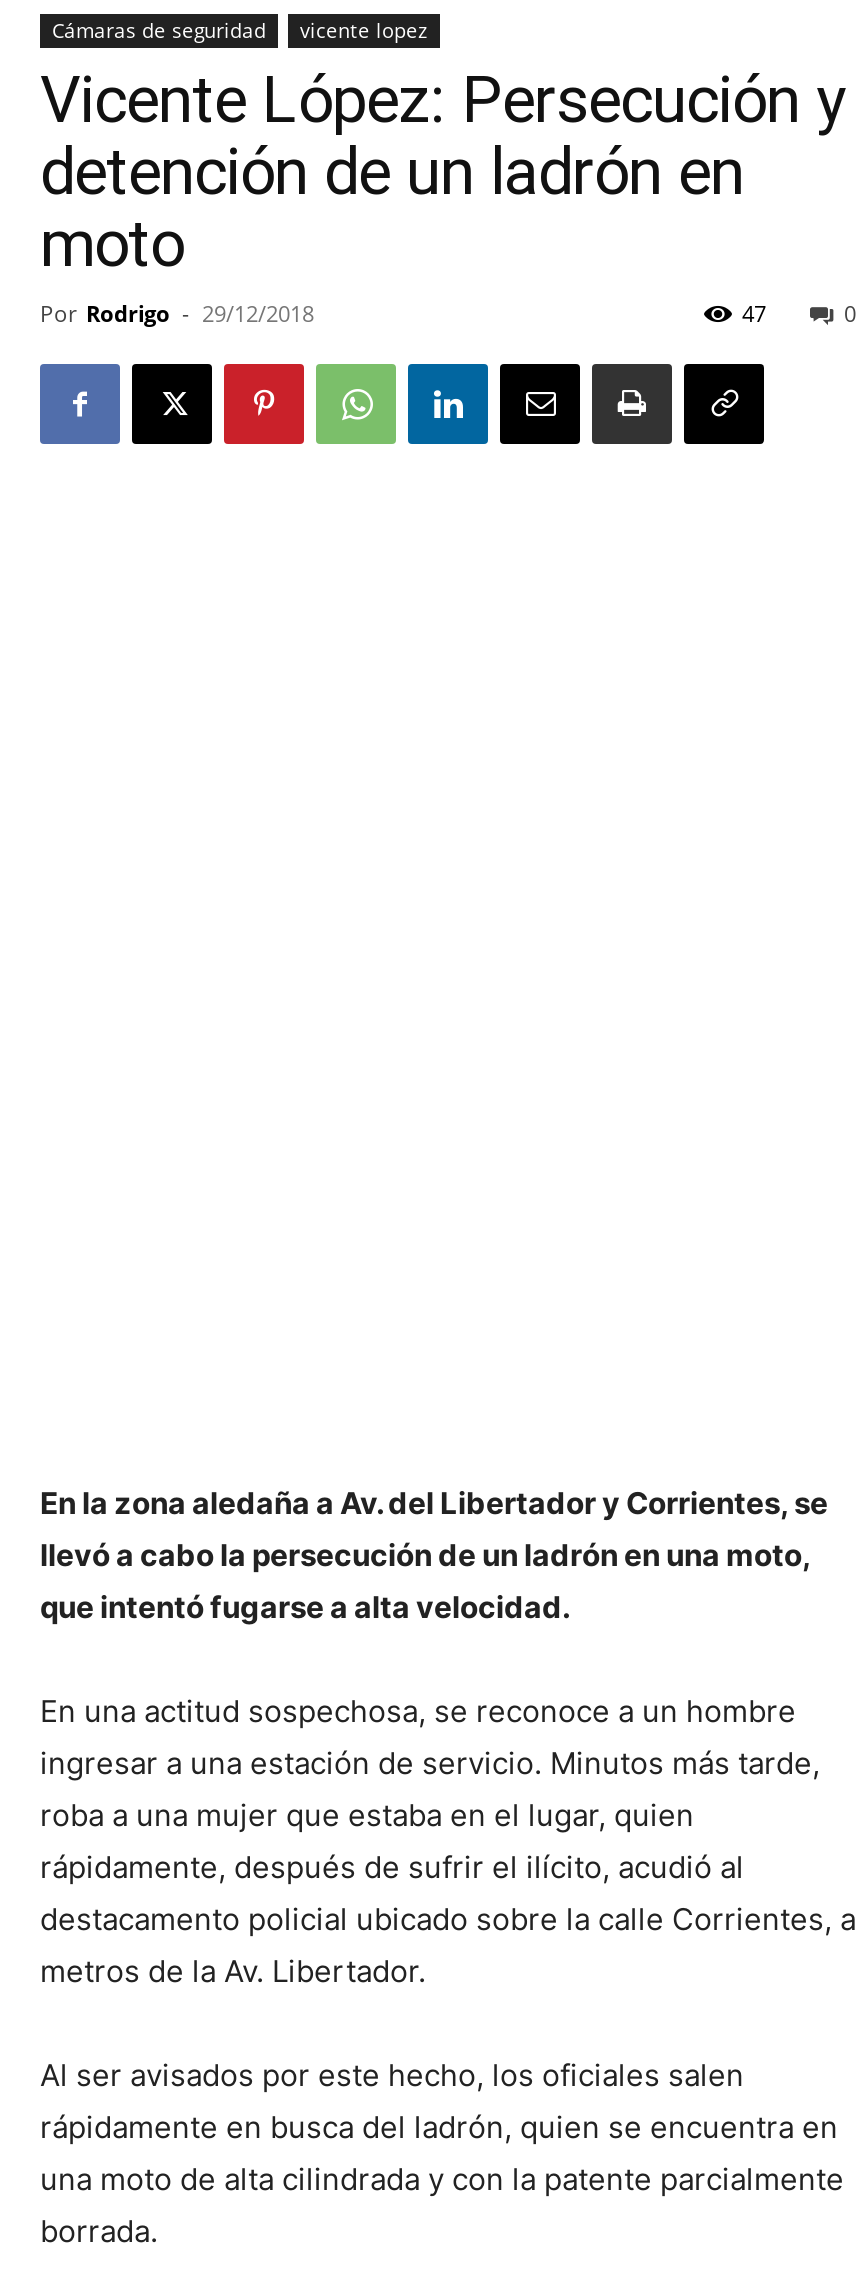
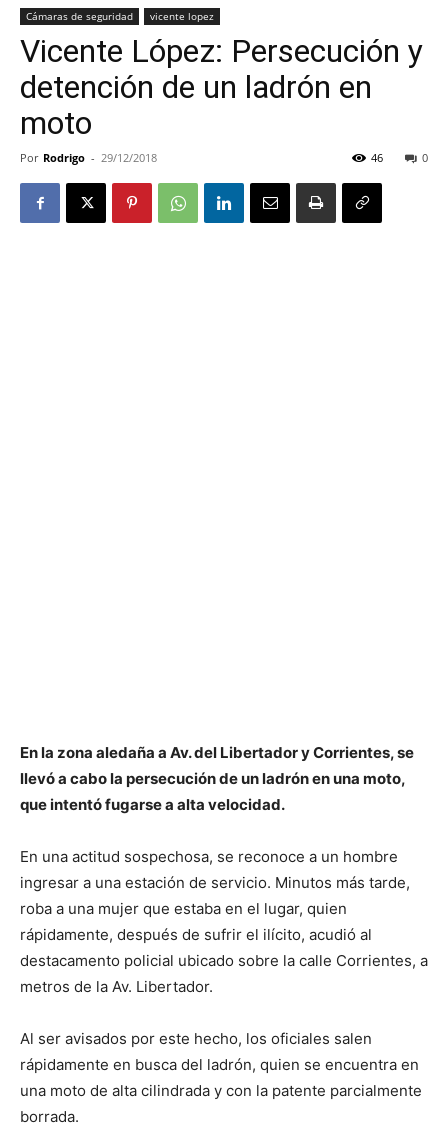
[742,298,766,328] 47 -> [371,150,383,165] 46

